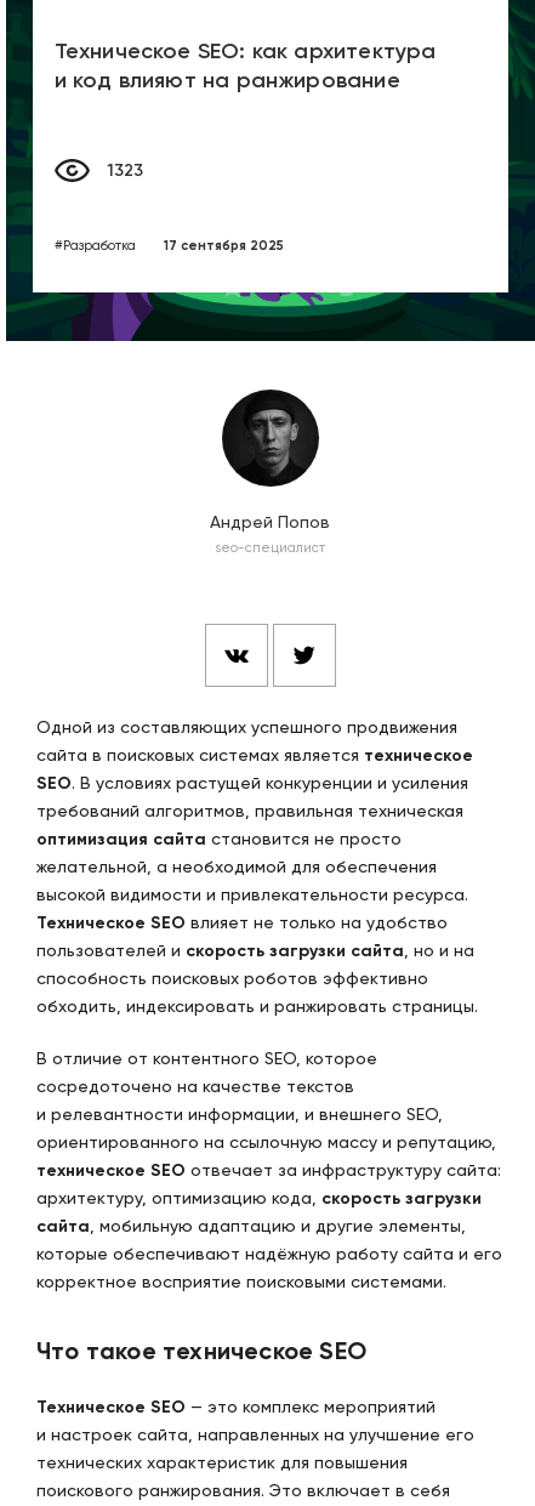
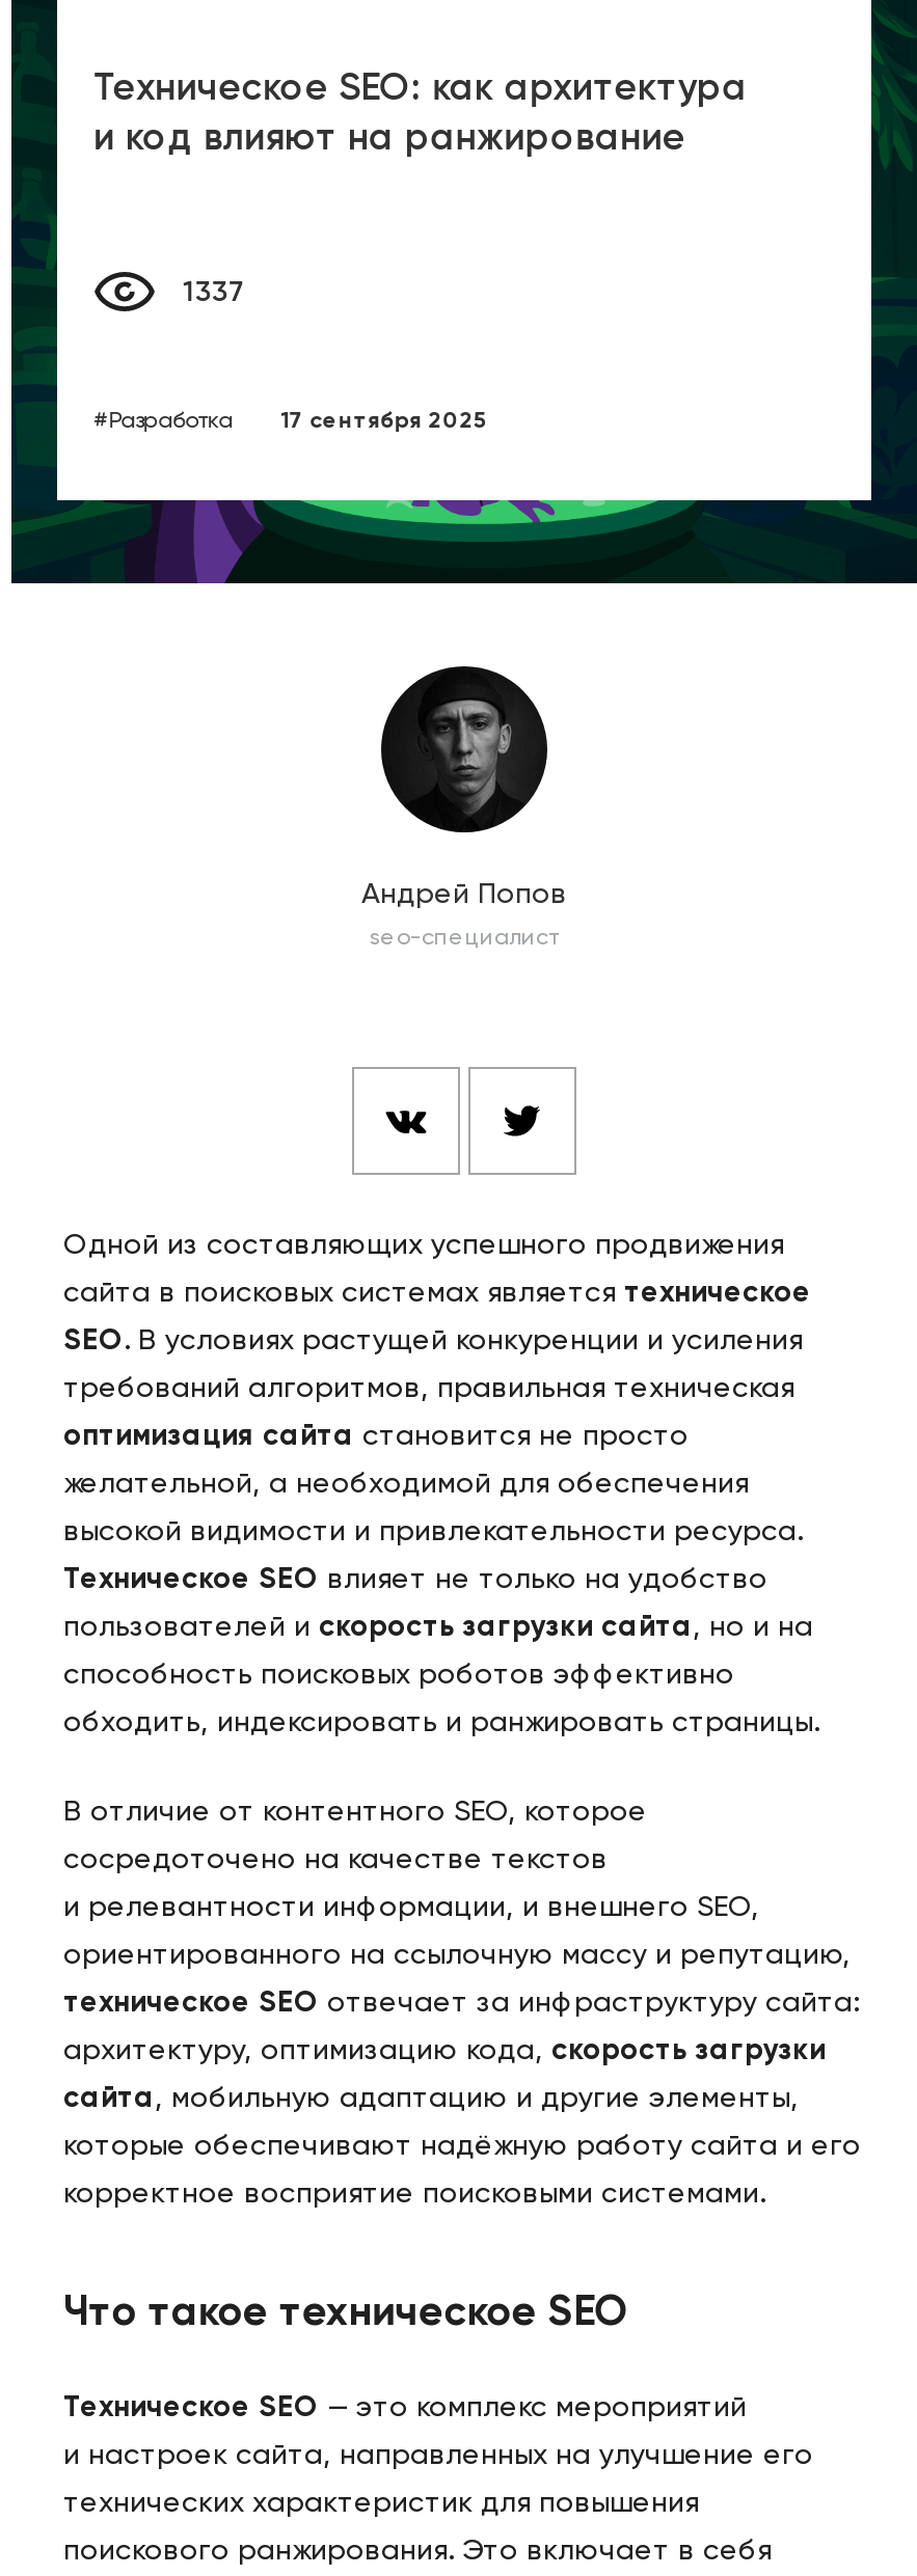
[106,160,143,180] 1323 -> [183,273,245,308] 1337

